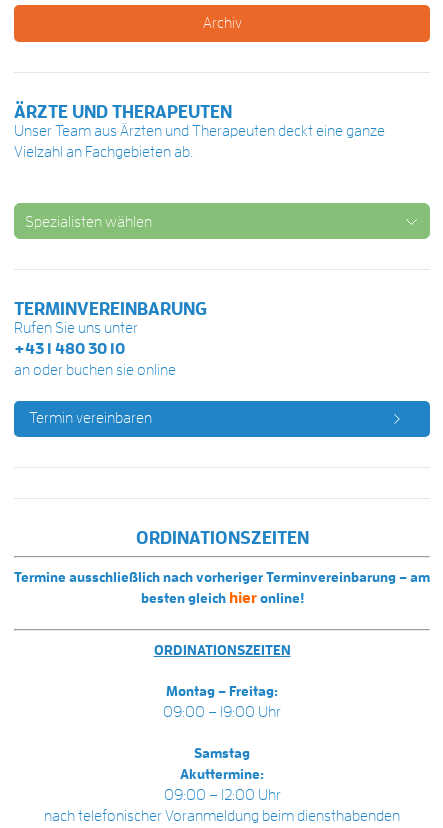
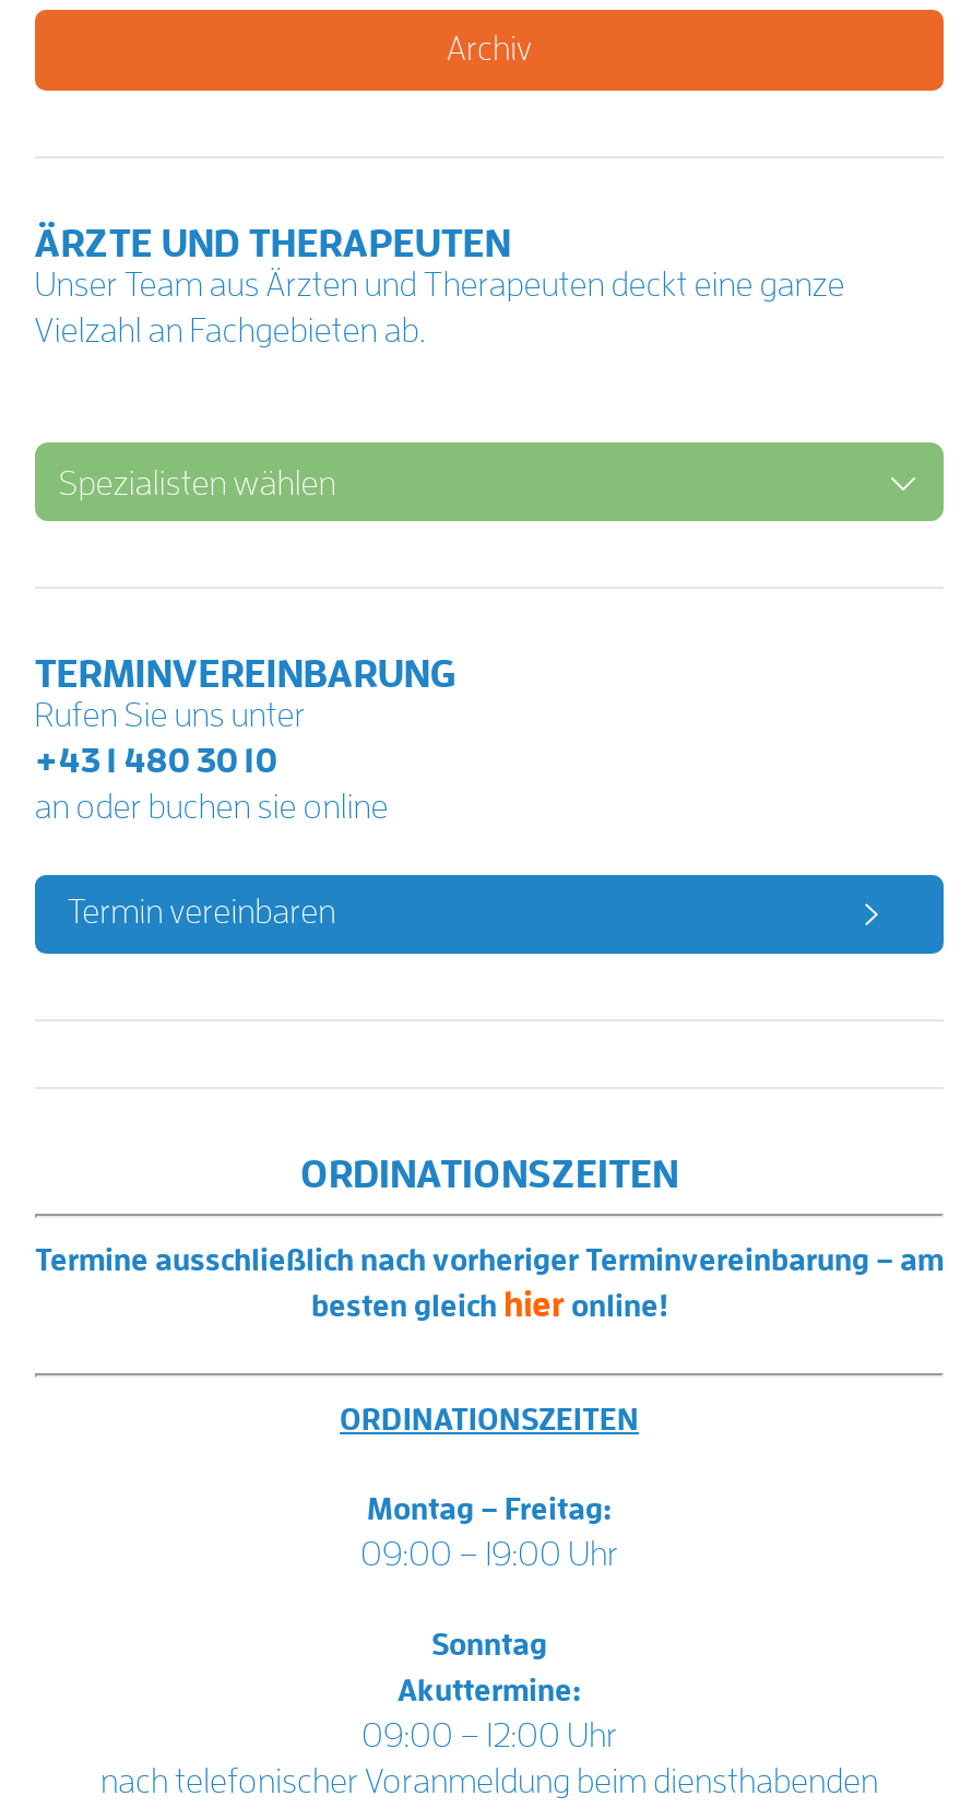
[194,746,250,760] Samstag -> [431,1630,547,1660] Sonntag

